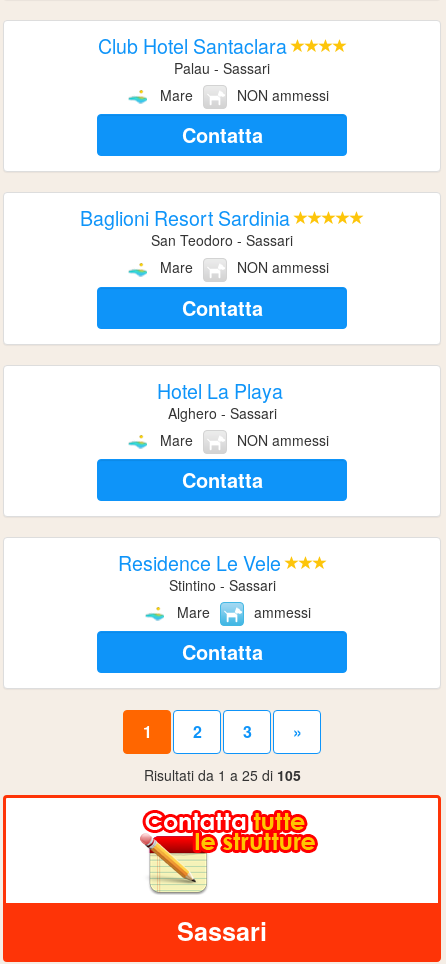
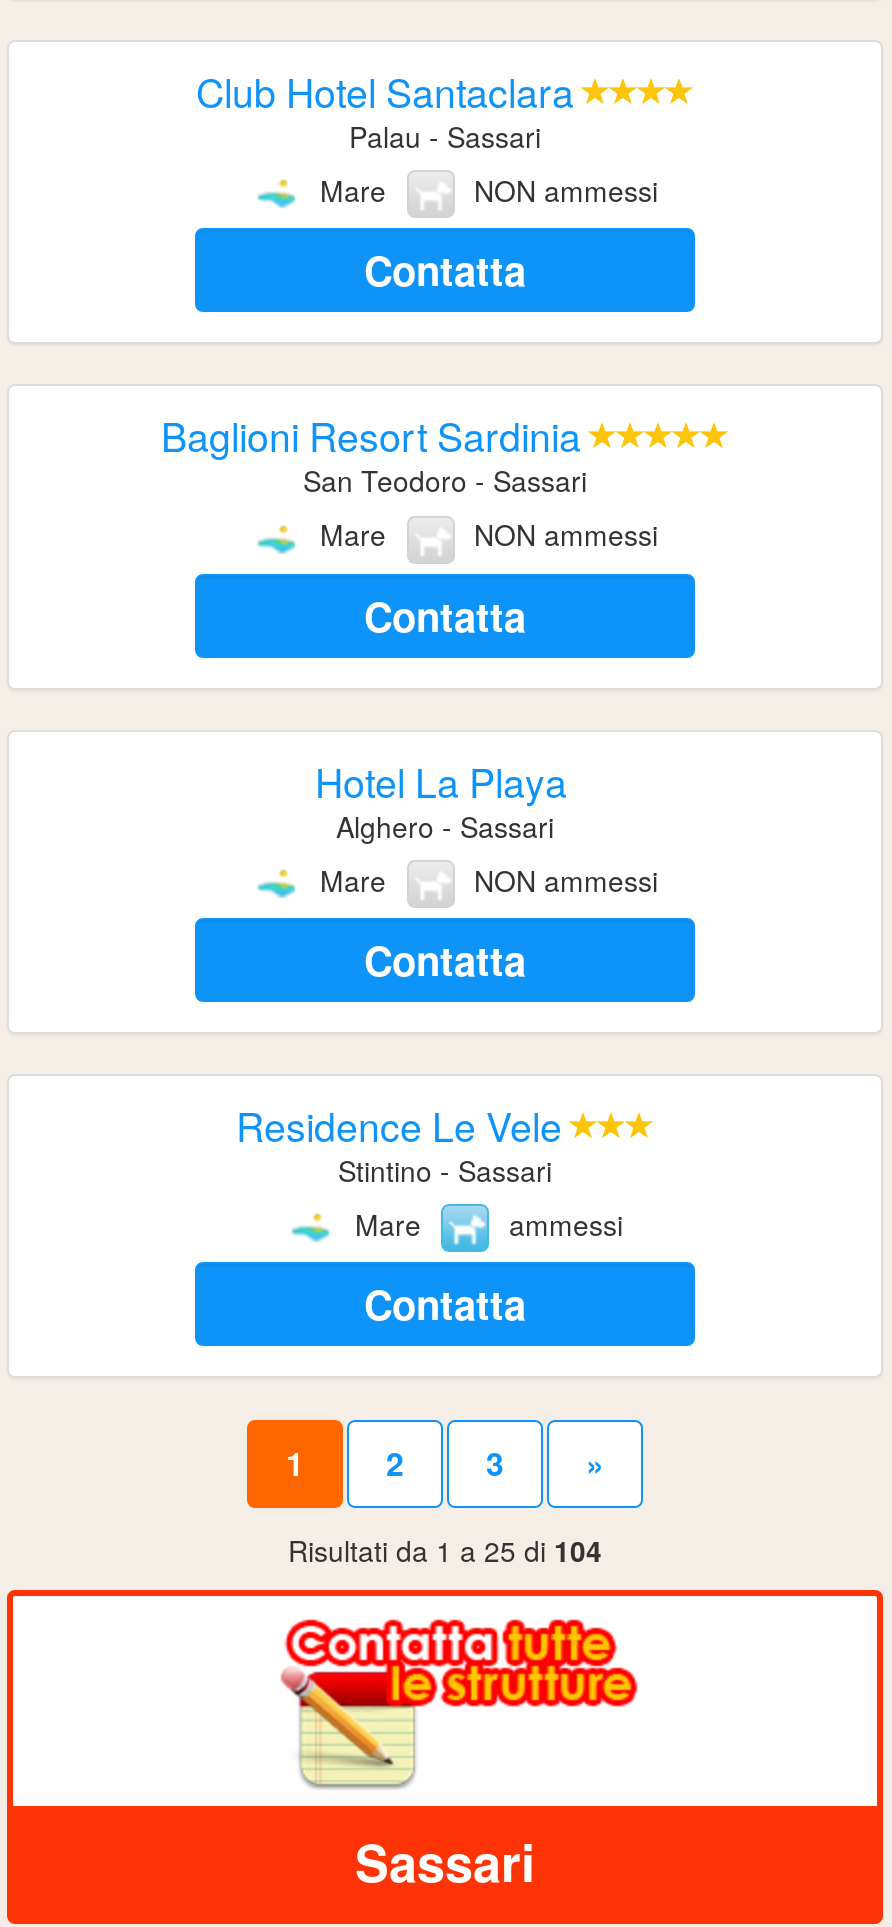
[143,765,300,785] Risultati da 1 a 25 di 105 -> [288,1530,602,1570] Risultati da 1 a 25 di 104

